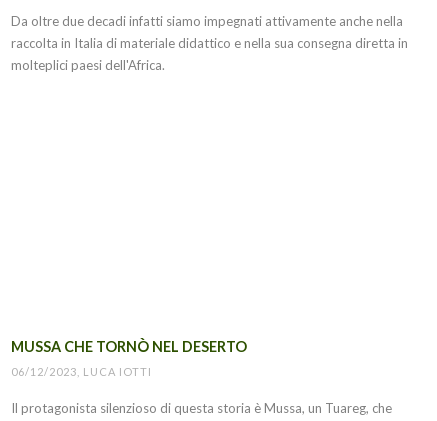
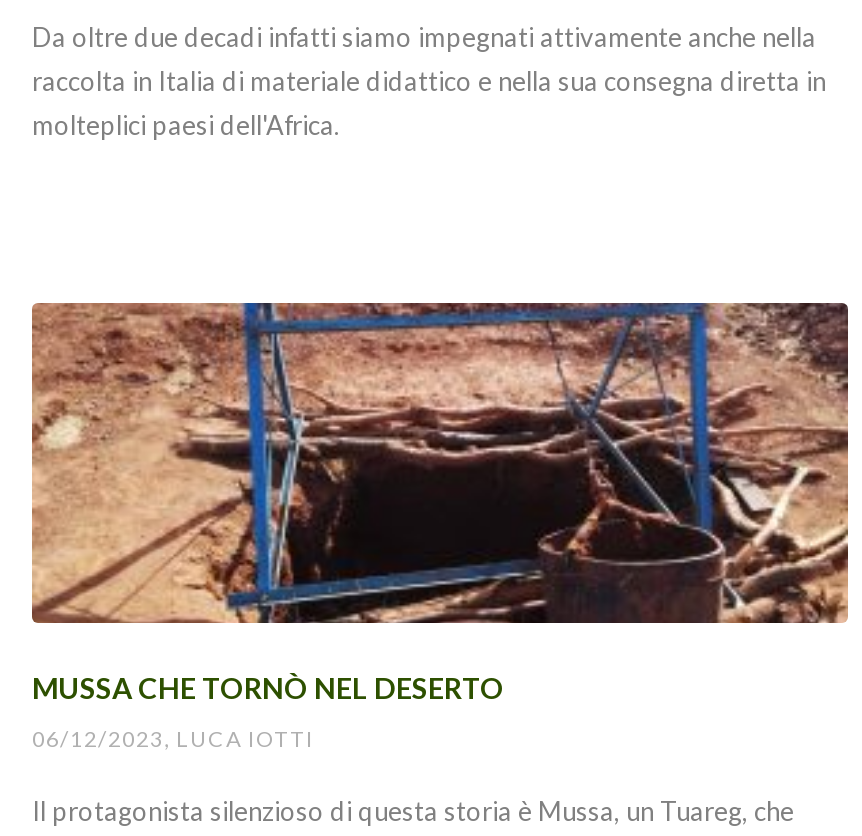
none -> [30,301,850,625] [image]

